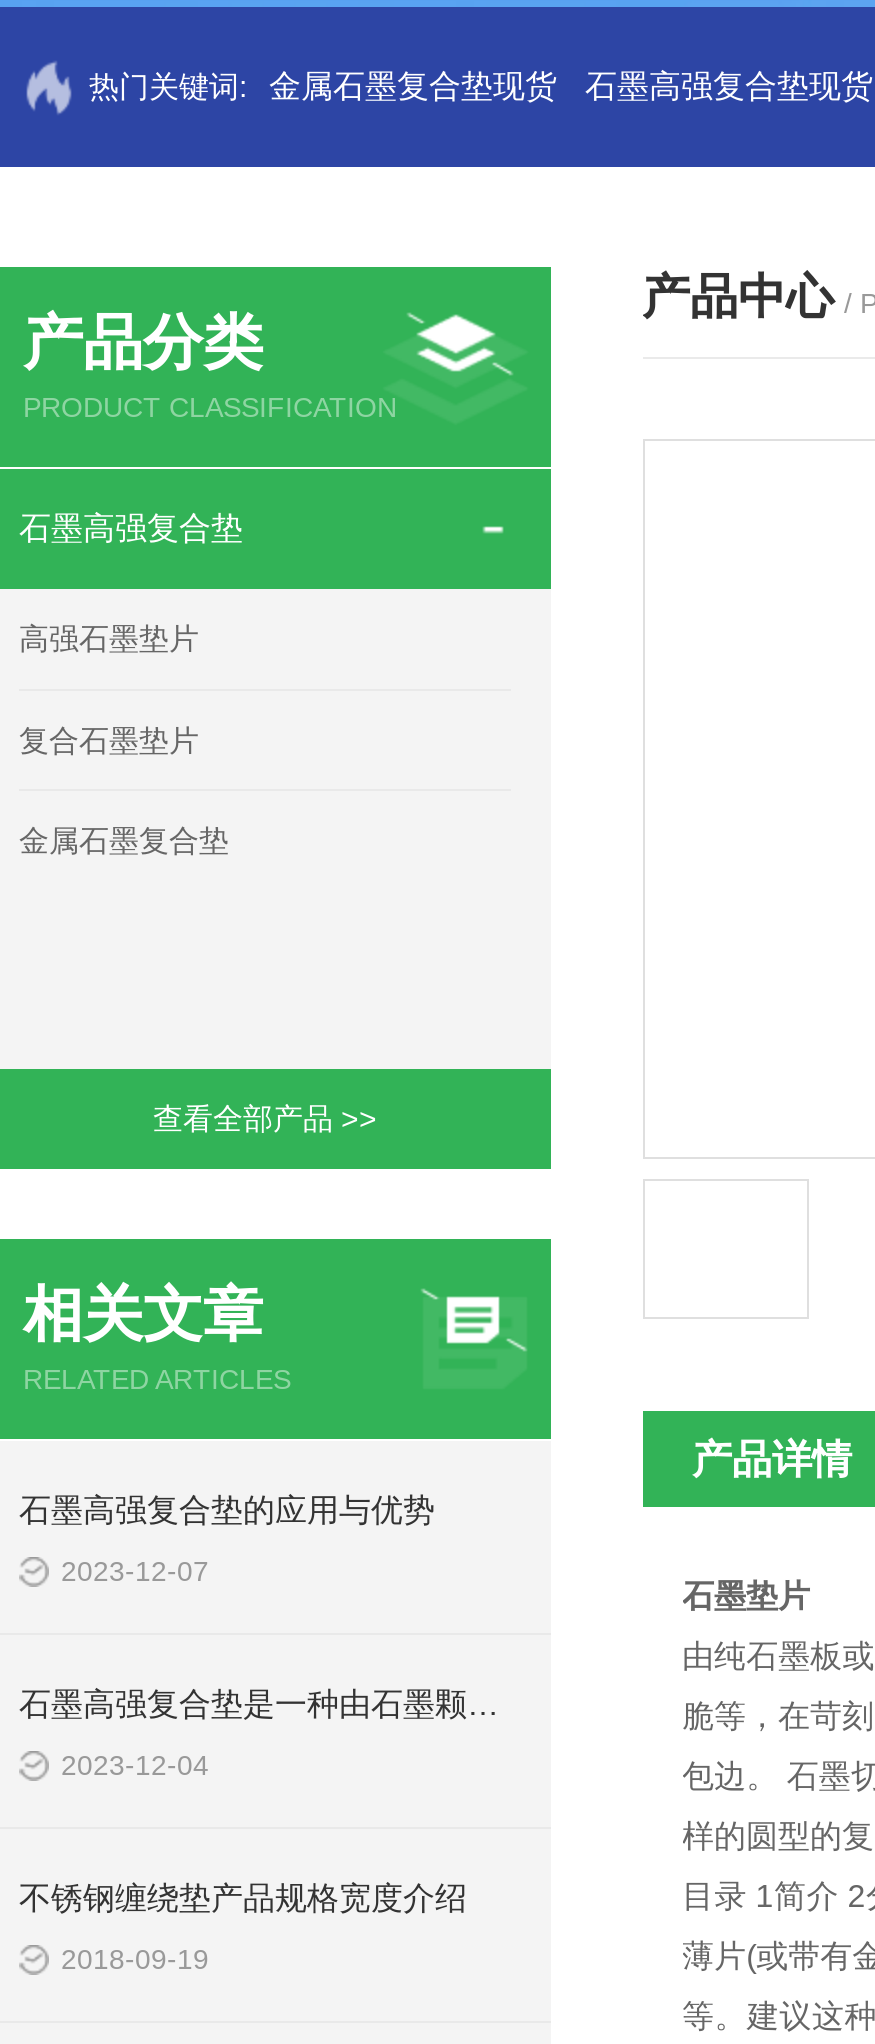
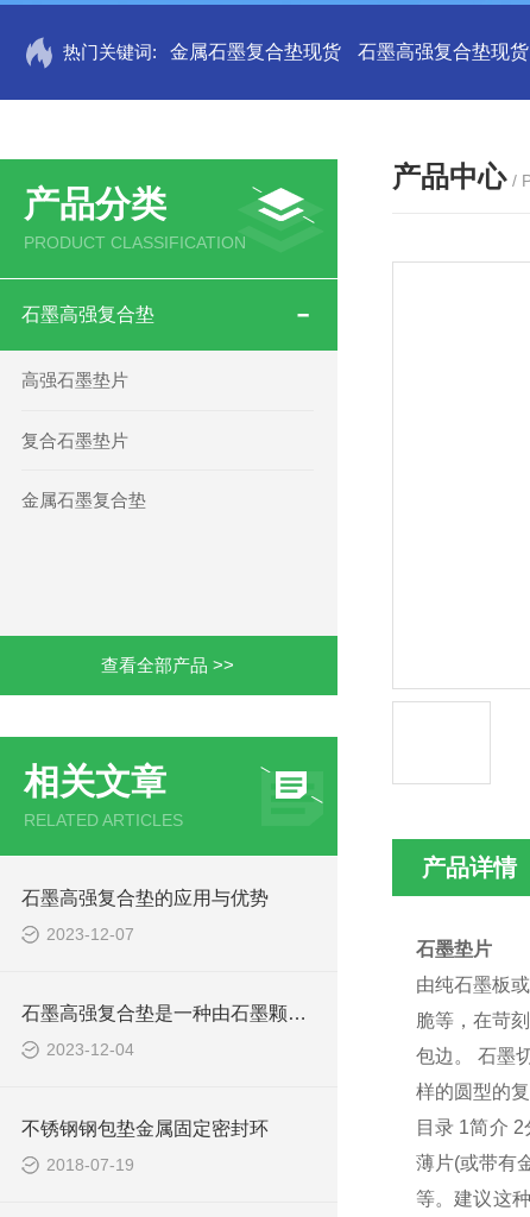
[19,1881,467,1915] 不锈钢缠绕垫产品规格宽度介绍 -> [21,1118,269,1139] 不锈钢钢包垫金属固定密封环
[61,1943,209,1975] 2018-09-19 -> [46,1155,134,1174] 2018-07-19

